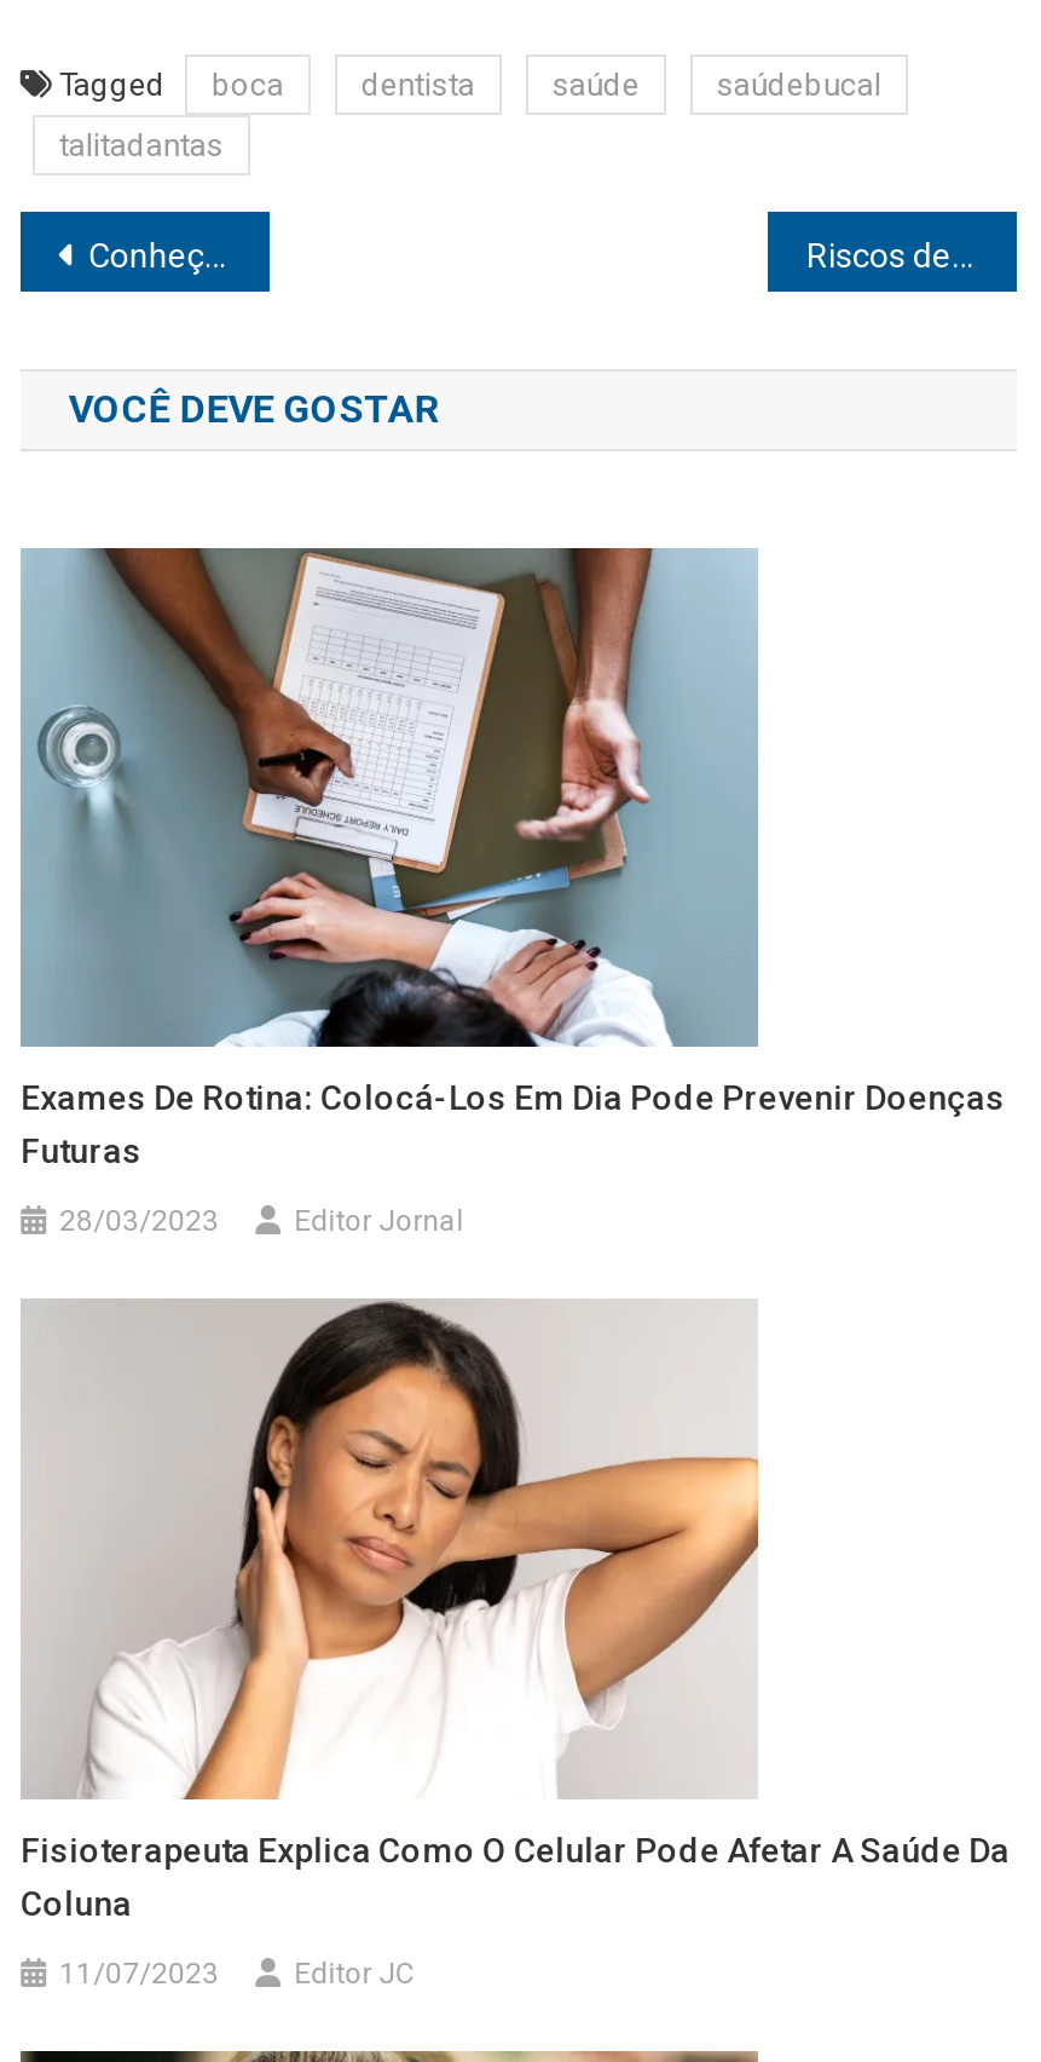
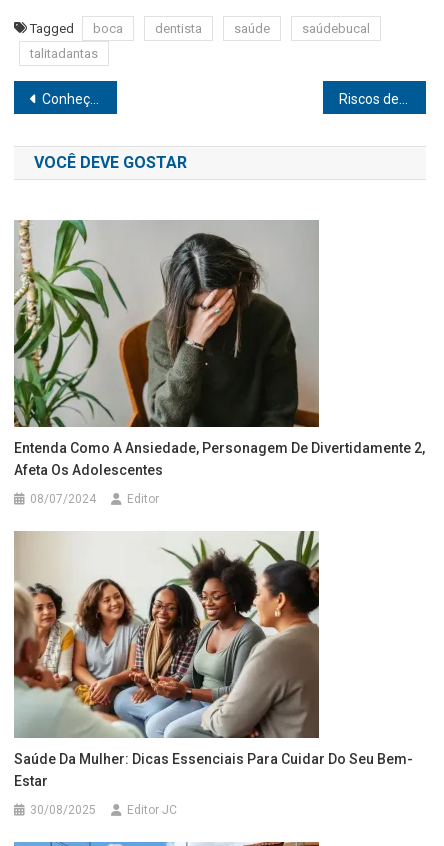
[21,546,1005,1170] [image] | Exames De Rotina: Colocá-Los Em Dia Pode Prevenir Doenças | Futuras -> [13,219,425,478] [image] | Entenda Como A Ansiedade, Personagem De Divertidamente 2, | Afeta Os Adolescentes
[59,1204,463,1238] 28/03/2023 | Editor Jornal -> [30,492,159,506] 08/07/2024 | Editor
[21,1298,1010,1923] [image] | Fisioterapeuta Explica Como O Celular Pode Afetar A Saúde Da | Coluna -> [13,531,413,789] [image] | Saúde Da Mulher: Dicas Essenciais Para Cuidar Do Seu Bem- | Estar
[59,1957,219,1991] 11/07/2023 -> [30,803,96,817] 30/08/2025

